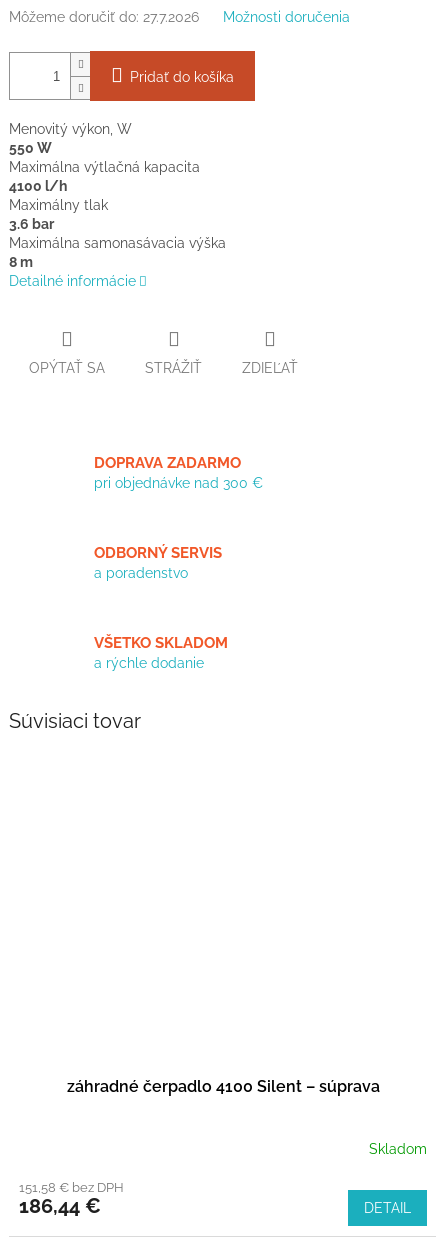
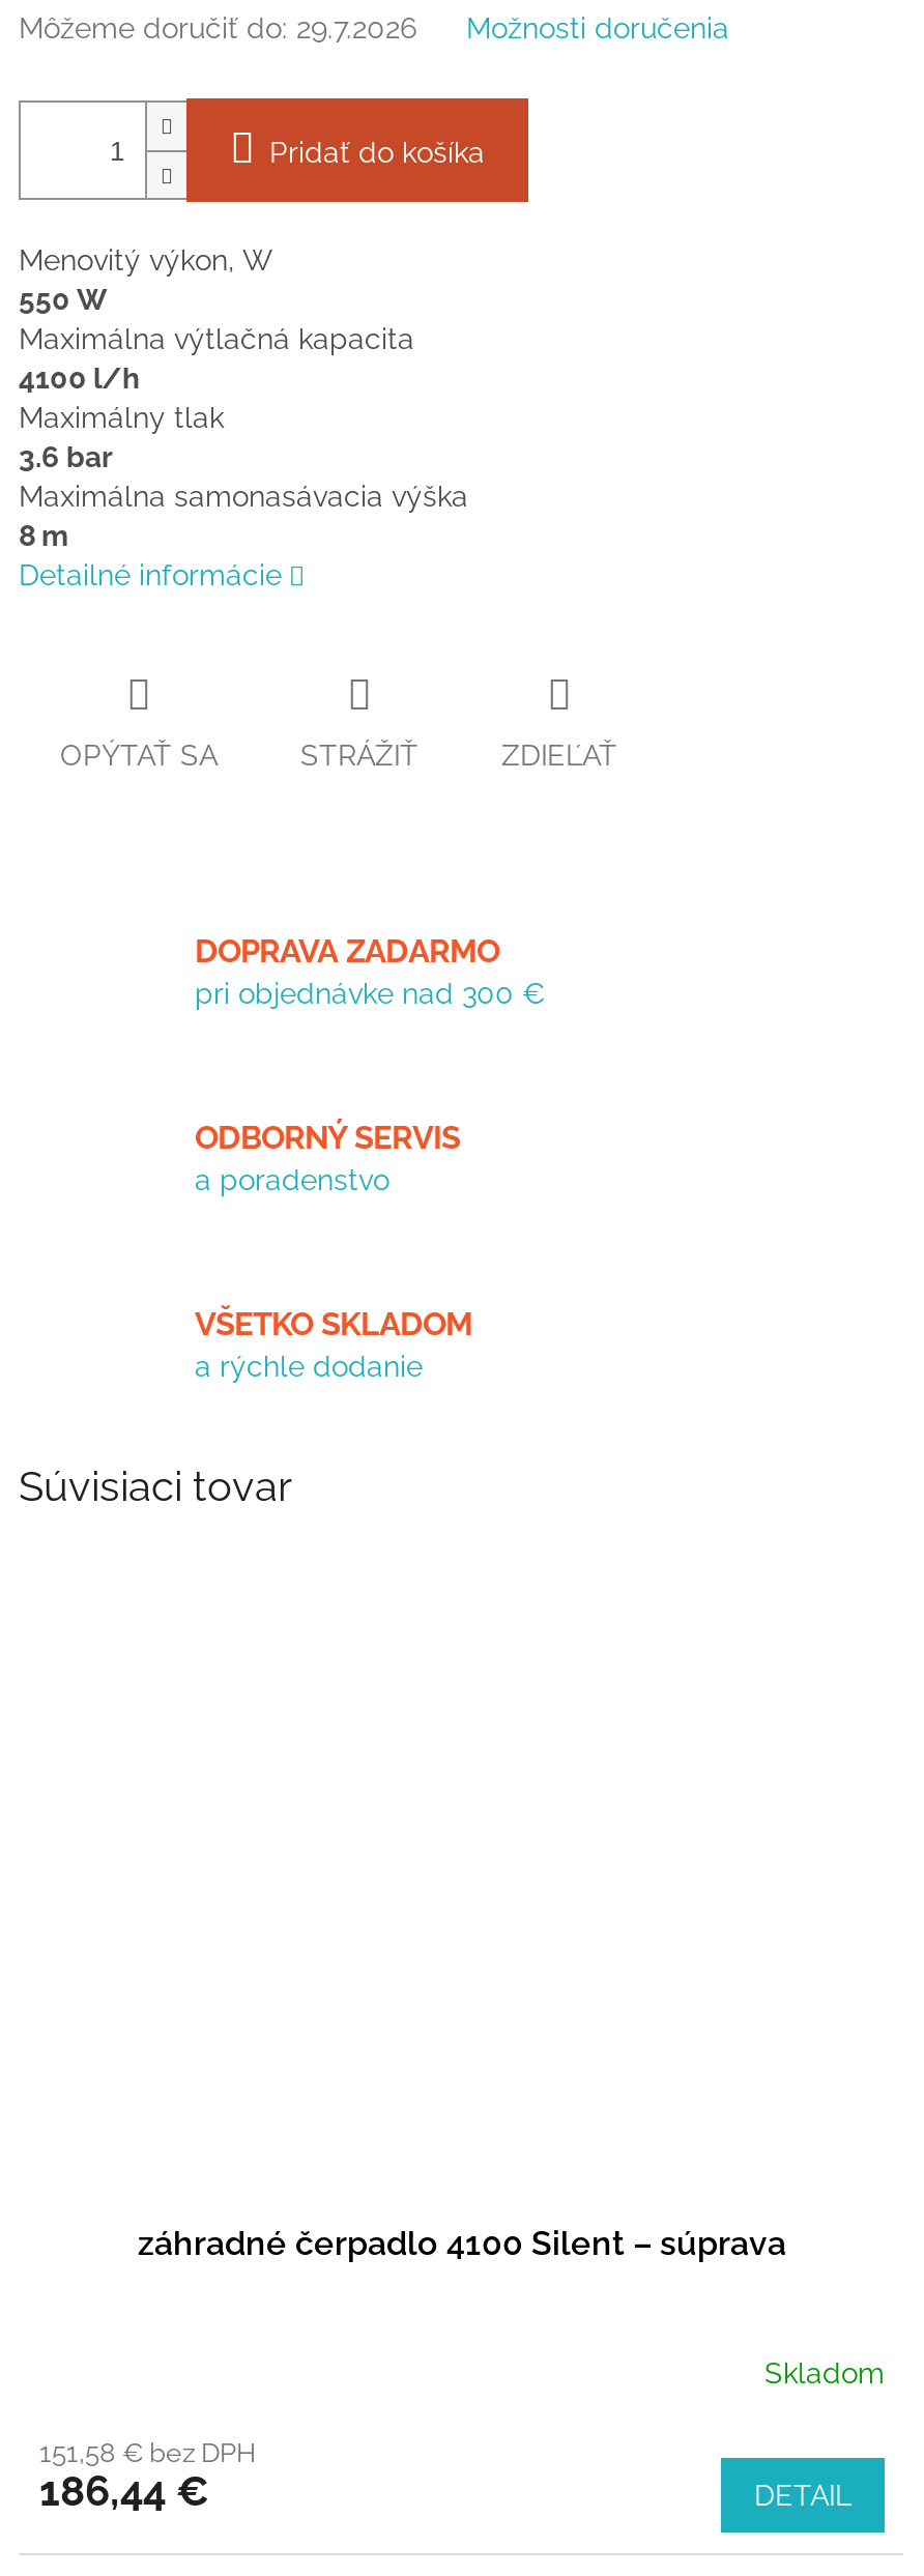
[9,9,199,25] Môžeme doručiť do: 27.7.2026 -> [19,12,416,45] Môžeme doručiť do: 29.7.2026

